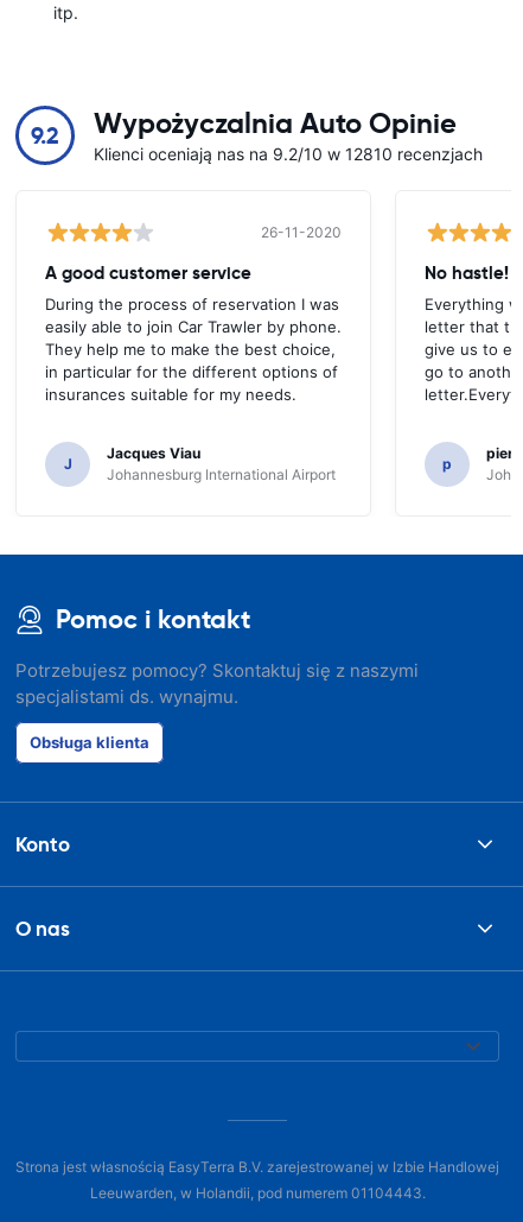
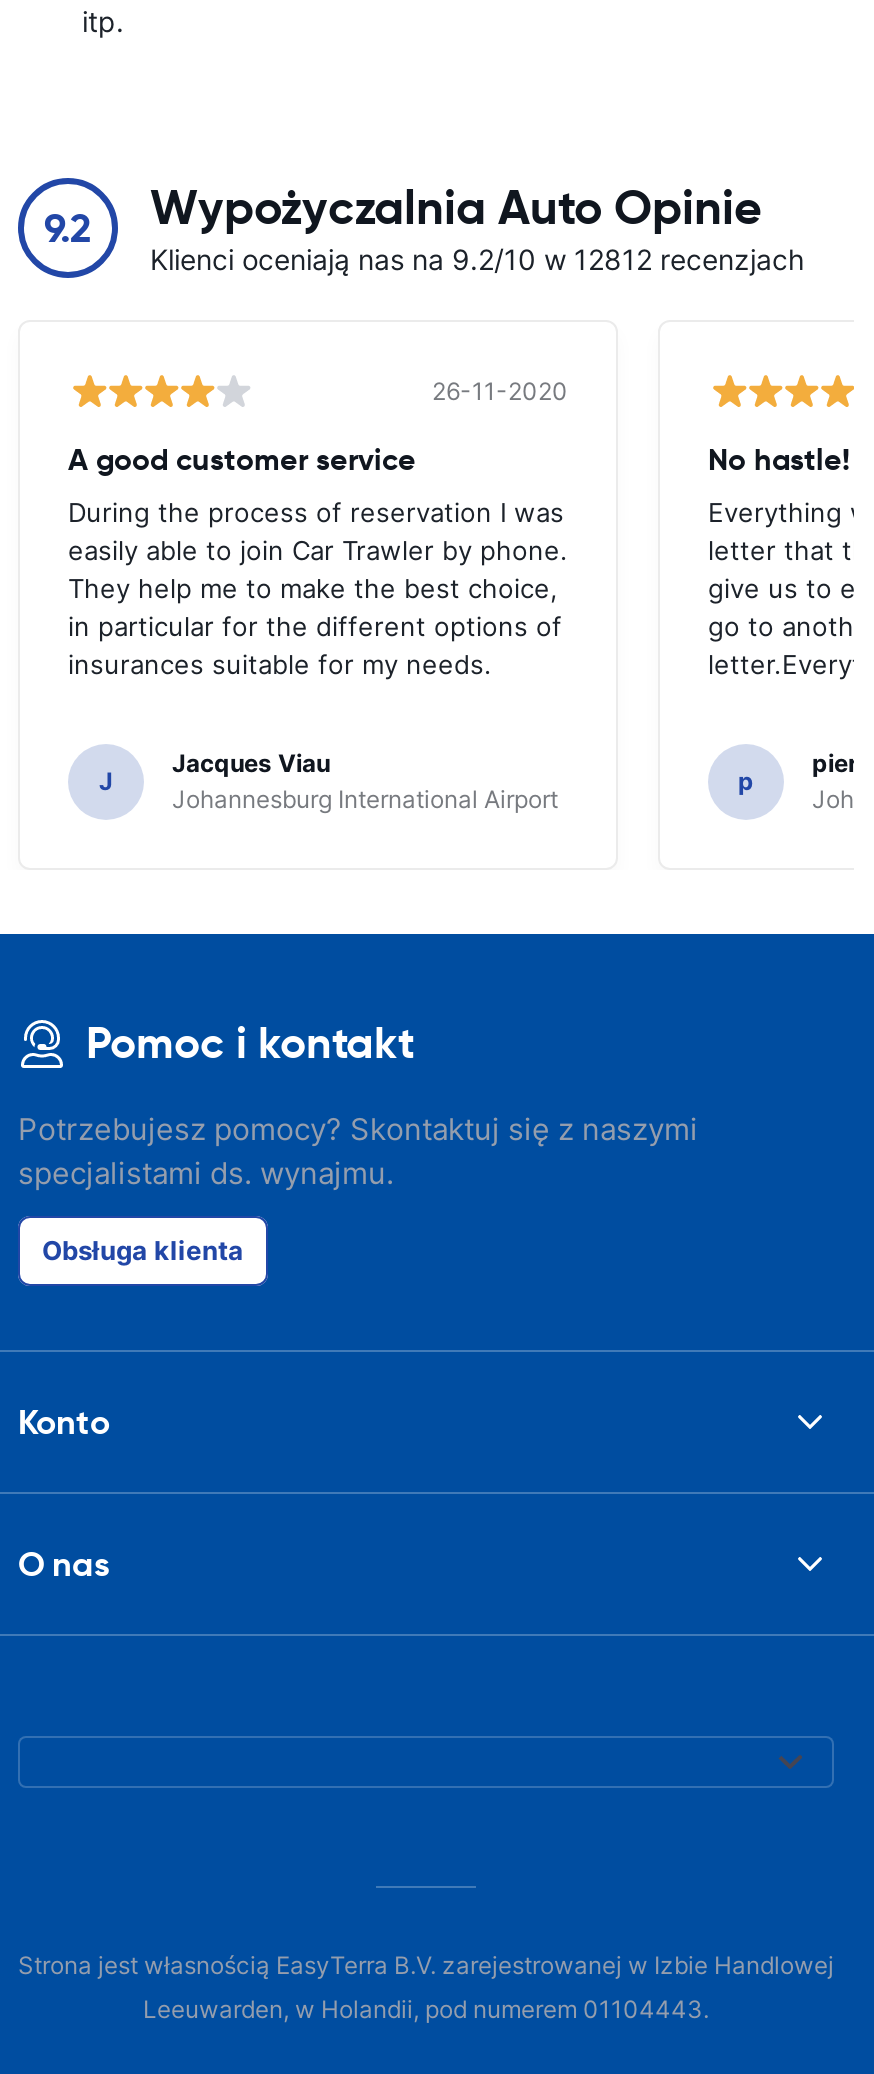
[94,144,483,164] Klienci oceniają nas na 9.2/10 w 12810 recenzjach -> [150,242,804,276] Klienci oceniają nas na 9.2/10 w 12812 recenzjach

